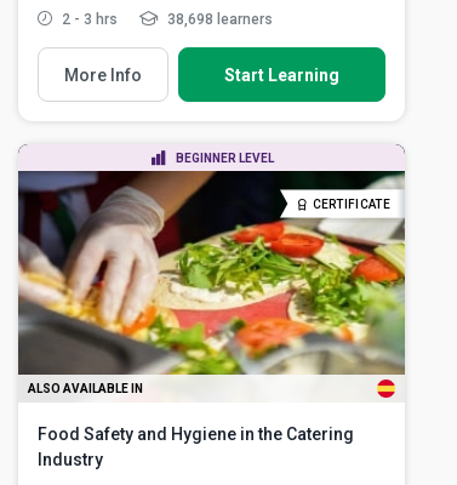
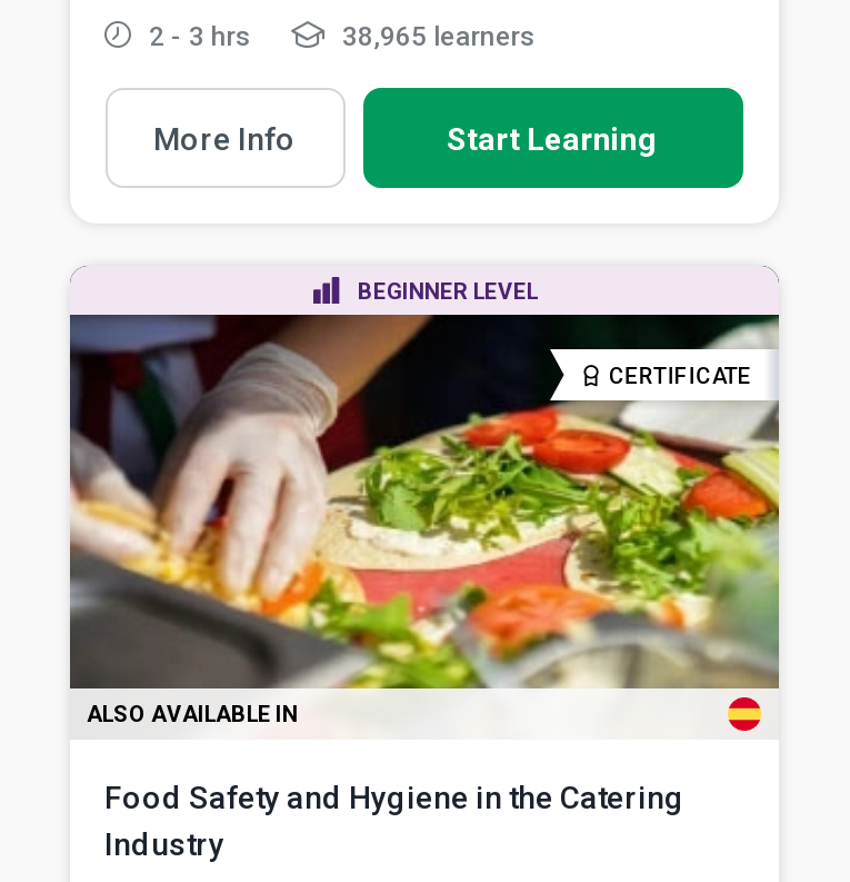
[163,11,272,28] 38,698 learners -> [336,21,536,52] 38,965 learners

